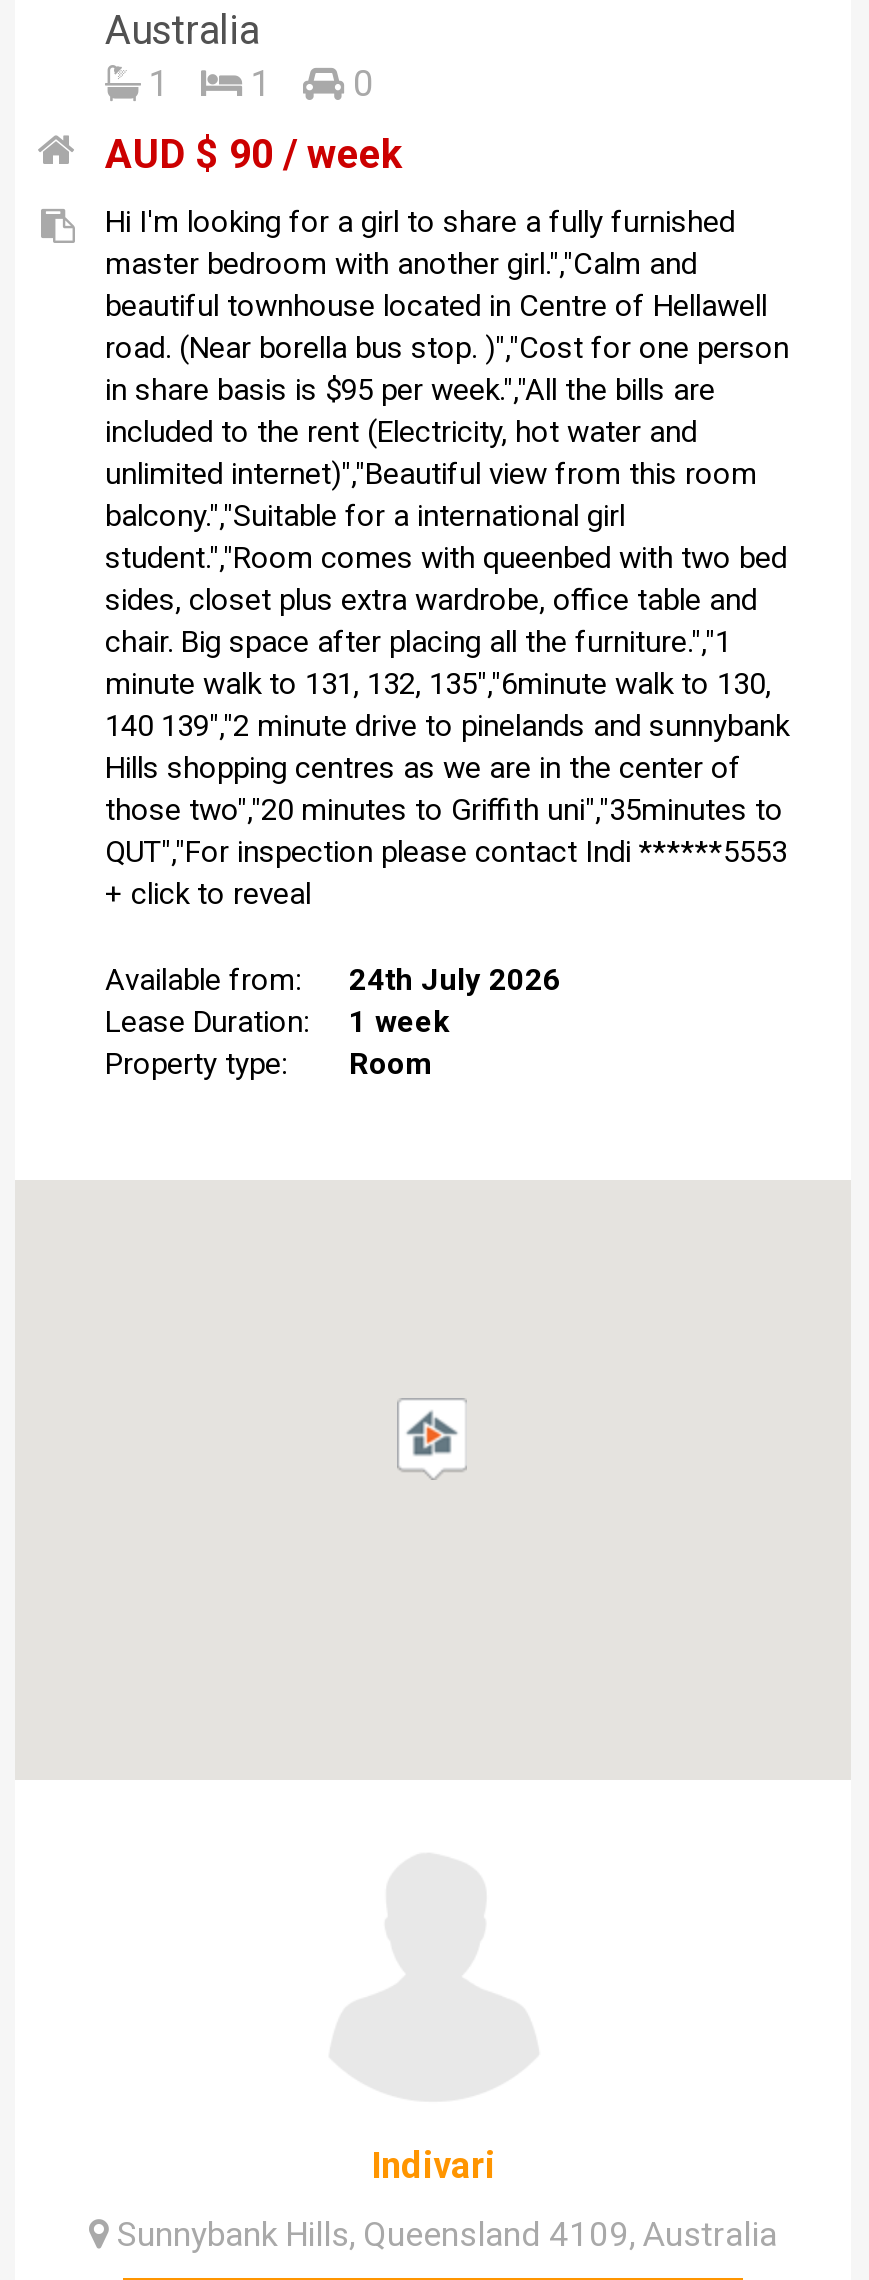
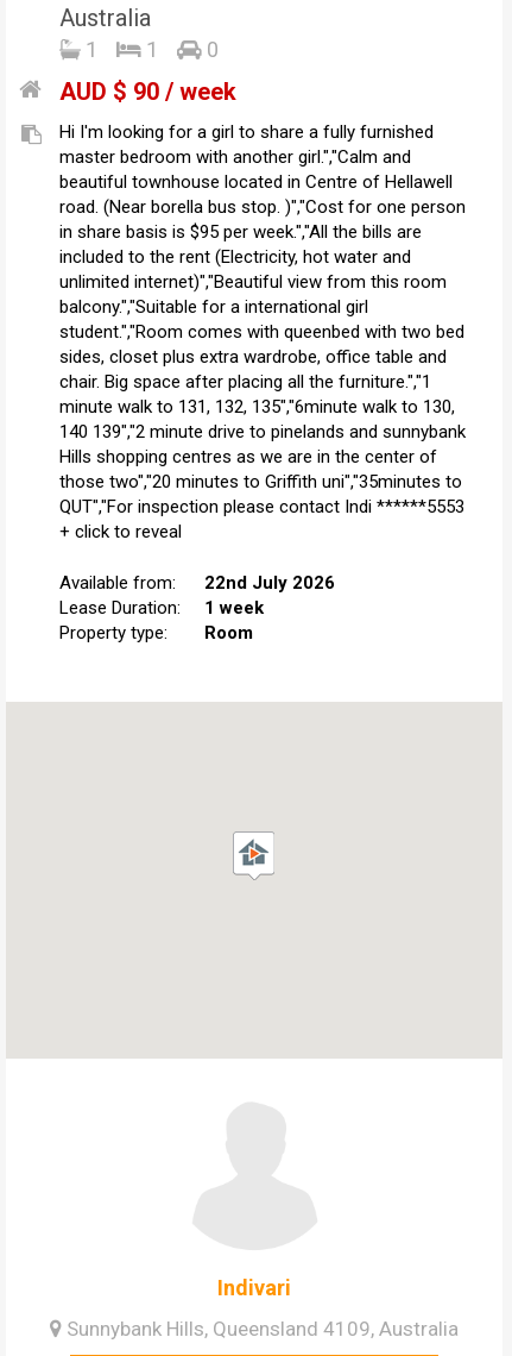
[105,962,561,998] Available from: 24th July 2026 -> [59,572,335,594] Available from: 22nd July 2026

